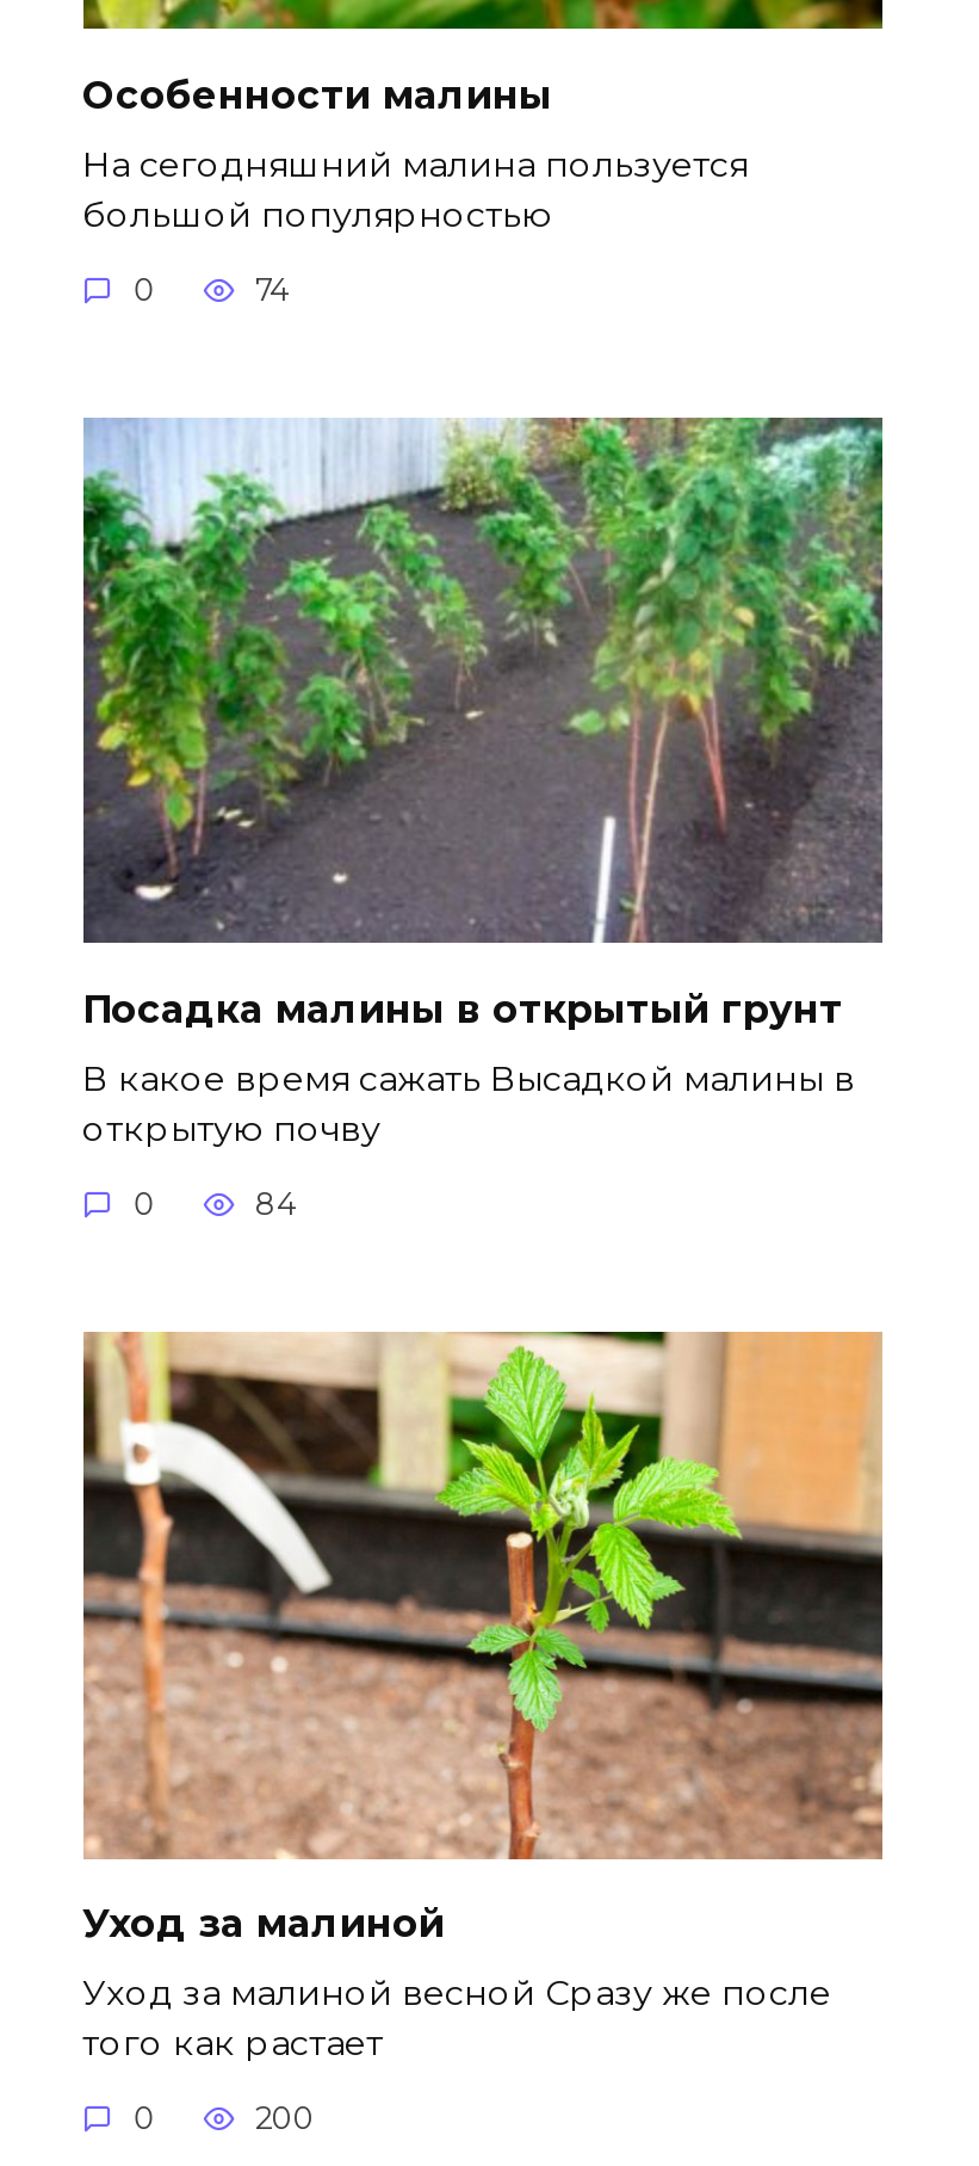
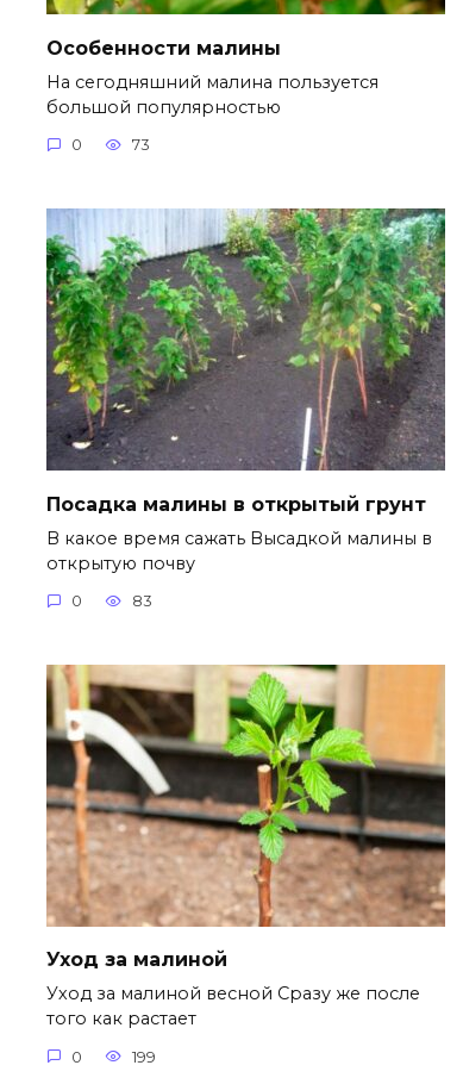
[255,273,289,309] 74 -> [132,136,150,154] 73
[255,1186,296,1222] 84 -> [132,592,152,610] 83
[255,2101,315,2137] 200 -> [132,1048,156,1066] 199

